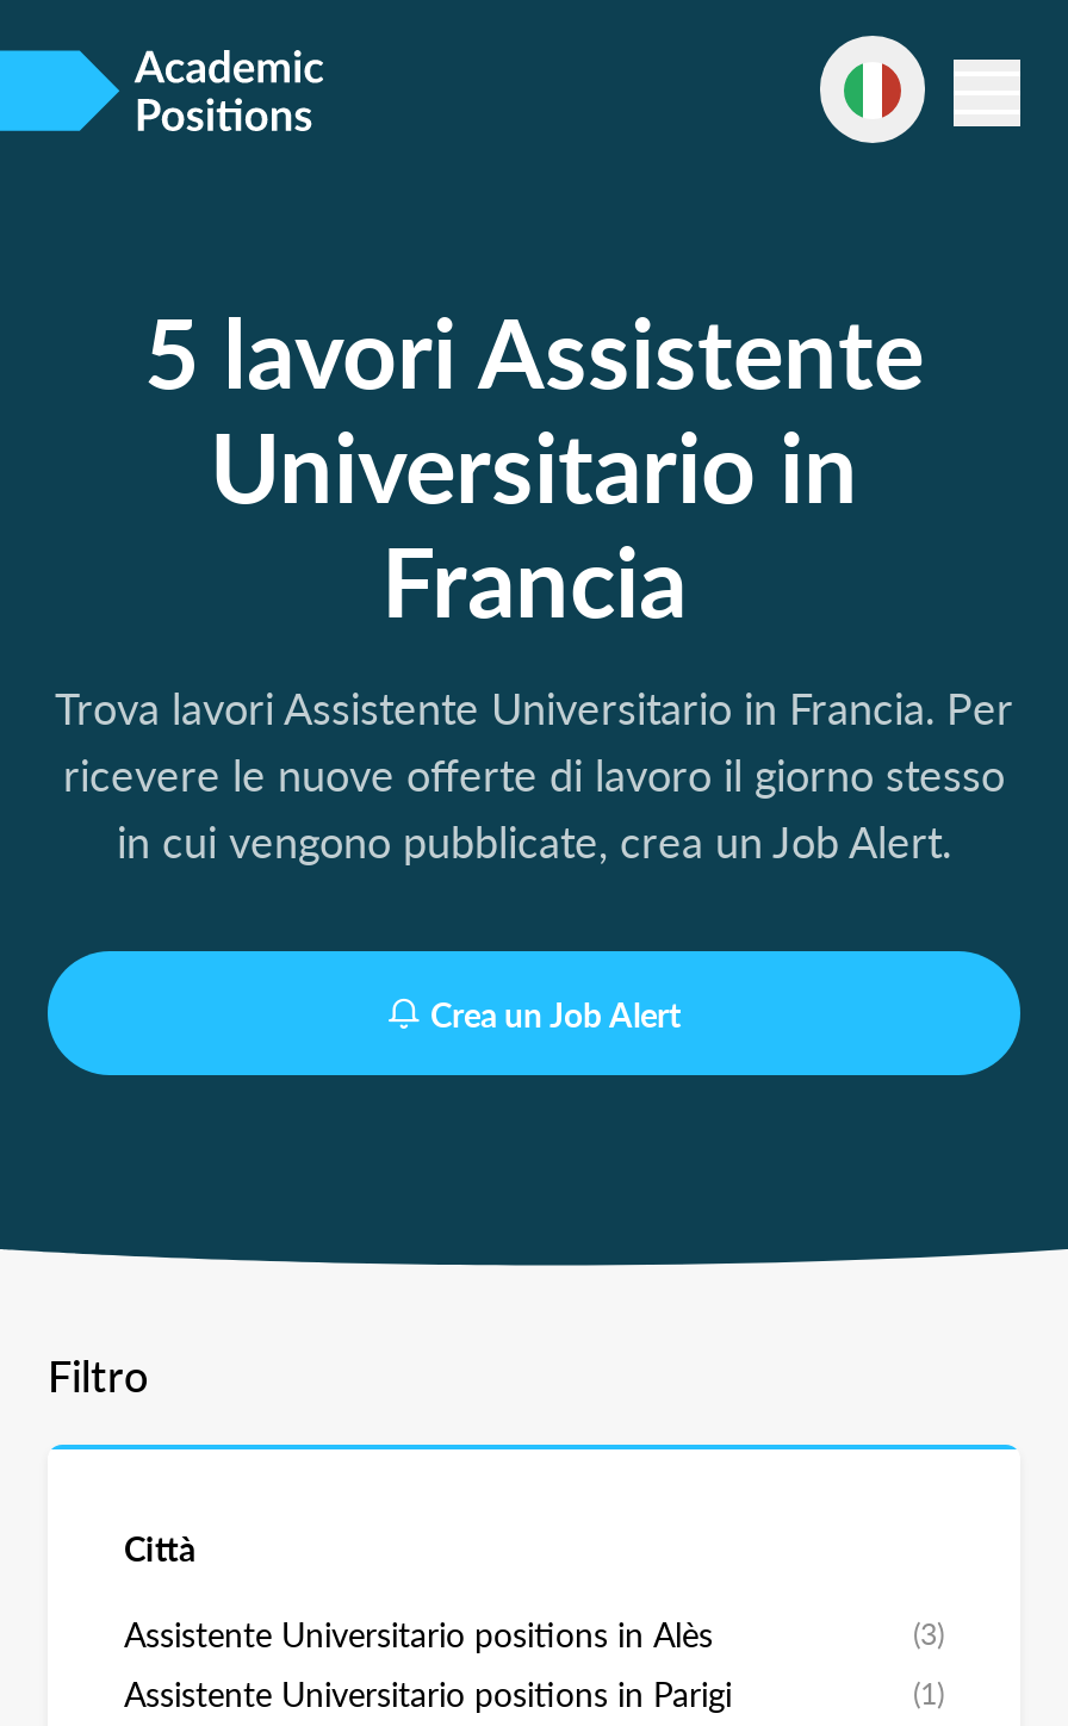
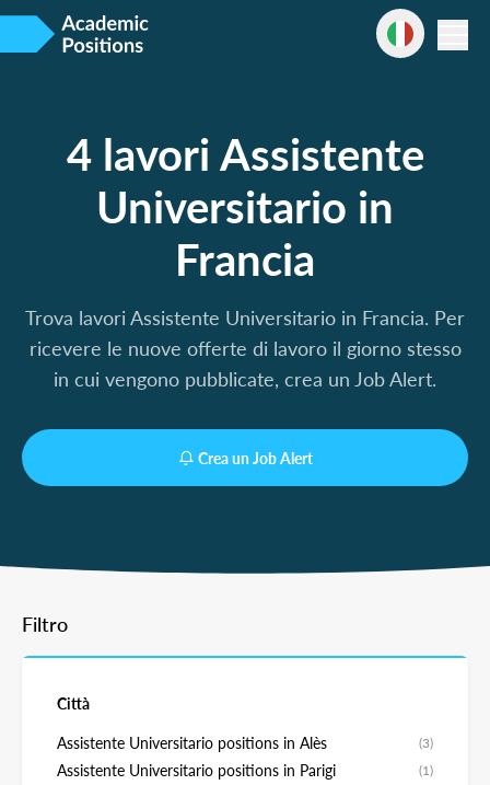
[144,281,924,417] 5 lavori Assistente -> [66,122,424,184] 4 lavori Assistente

